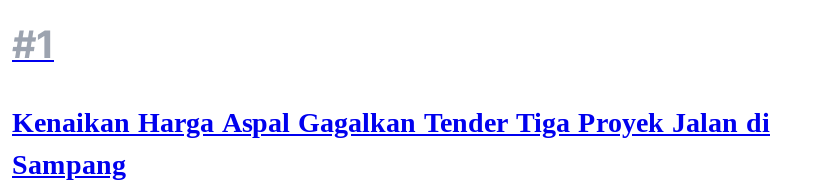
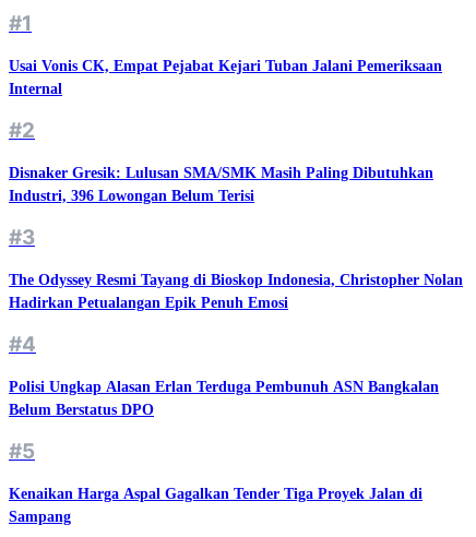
none -> [9,58,463,464] Usai Vonis CK, Empat Pejabat Kejari Tuban Jalani Pemeriksaan | Internal | #2 | Disnaker Gresik: Lulusan SMA/SMK Masih Paling Dibutuhkan | Industri, 396 Lowongan Belum Terisi | #3 | The Odyssey Resmi Tayang di Bioskop Indonesia, Christopher Nolan | Hadirkan Petualangan Epik Penuh Emosi | #4 | Polisi Ungkap Alasan Erlan Terduga Pembunuh ASN Bangkalan | Belum Berstatus DPO | #5

